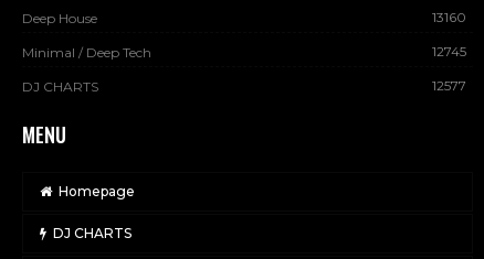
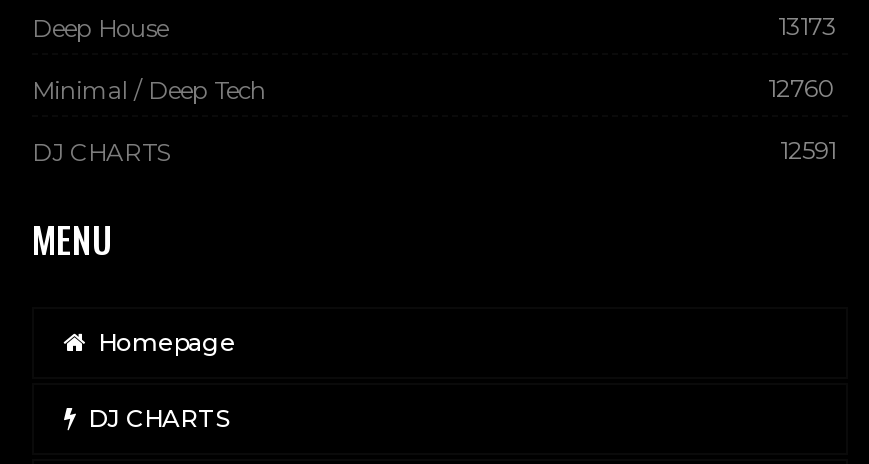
[432,9,466,25] 13160 -> [778,11,836,41] 13173
[432,43,466,59] 12745 -> [768,73,836,103] 12760
[432,77,466,94] 12577 -> [780,135,836,165] 12591

